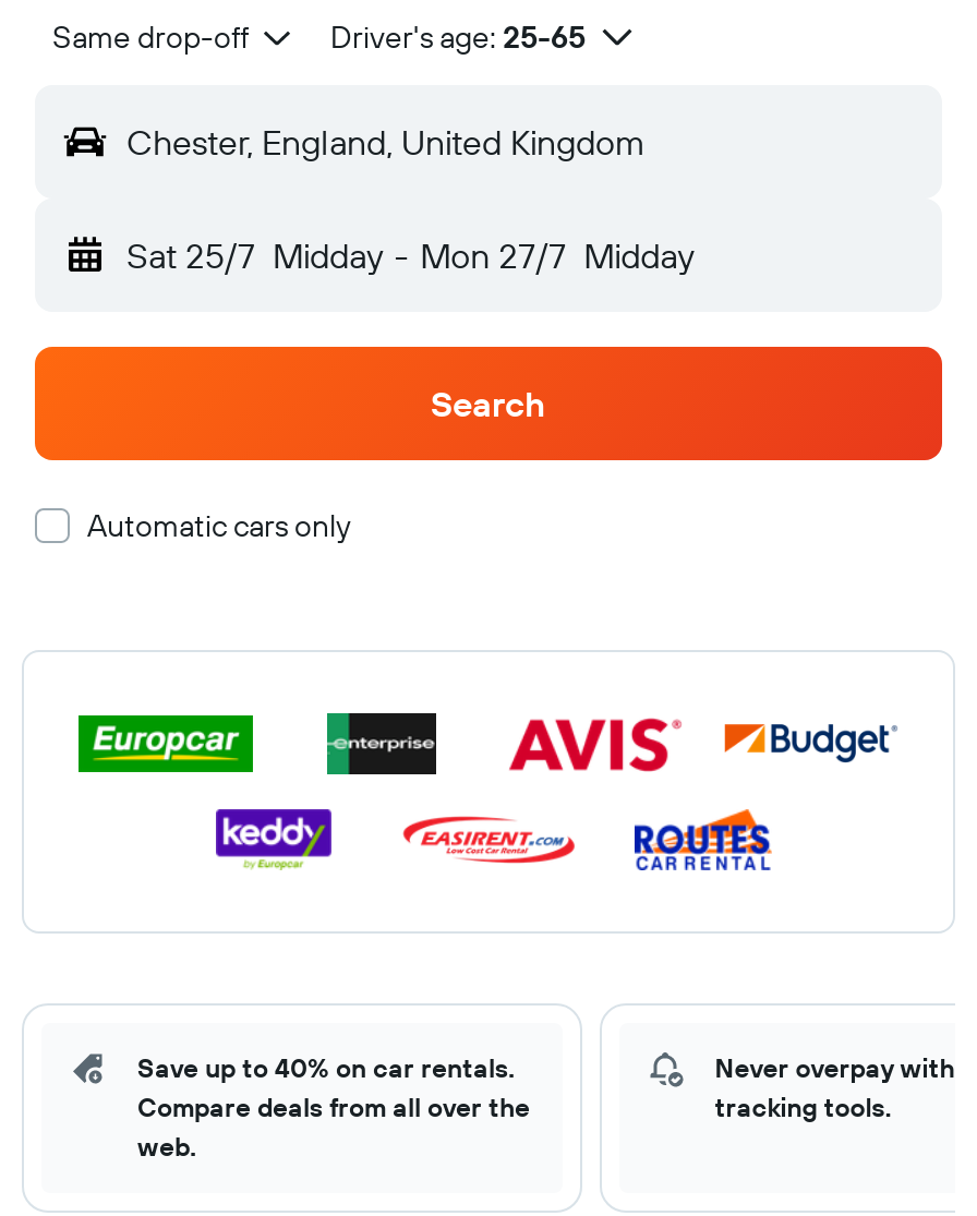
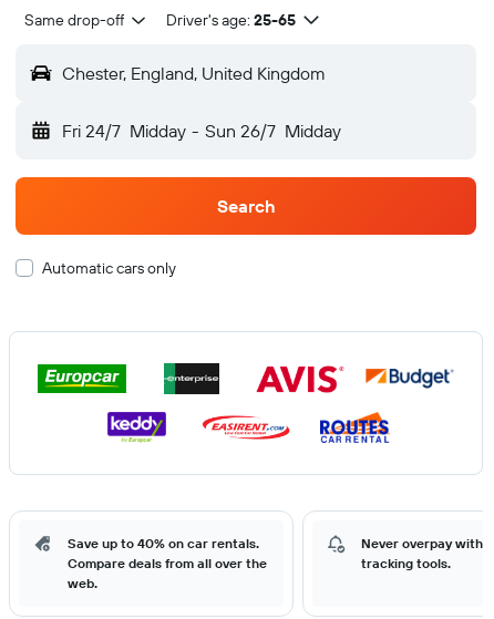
[126,233,695,277] Sat 25/7 Midday - Mon 27/7 Midday -> [62,120,341,142] Fri 24/7 Midday - Sun 26/7 Midday

